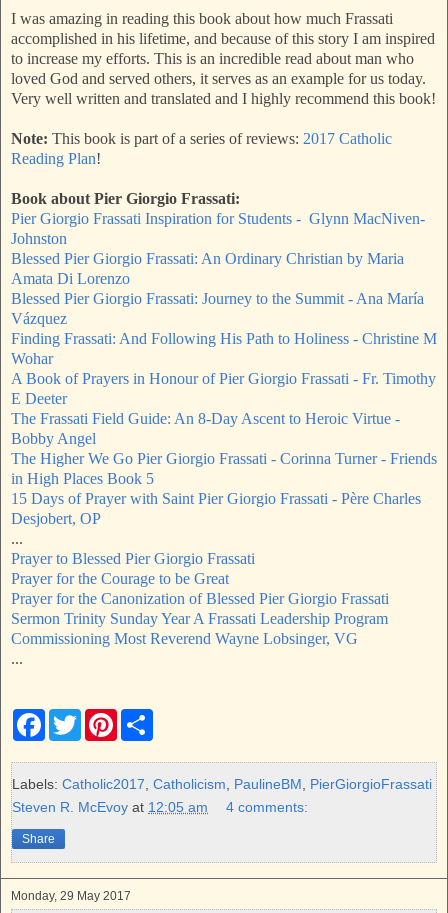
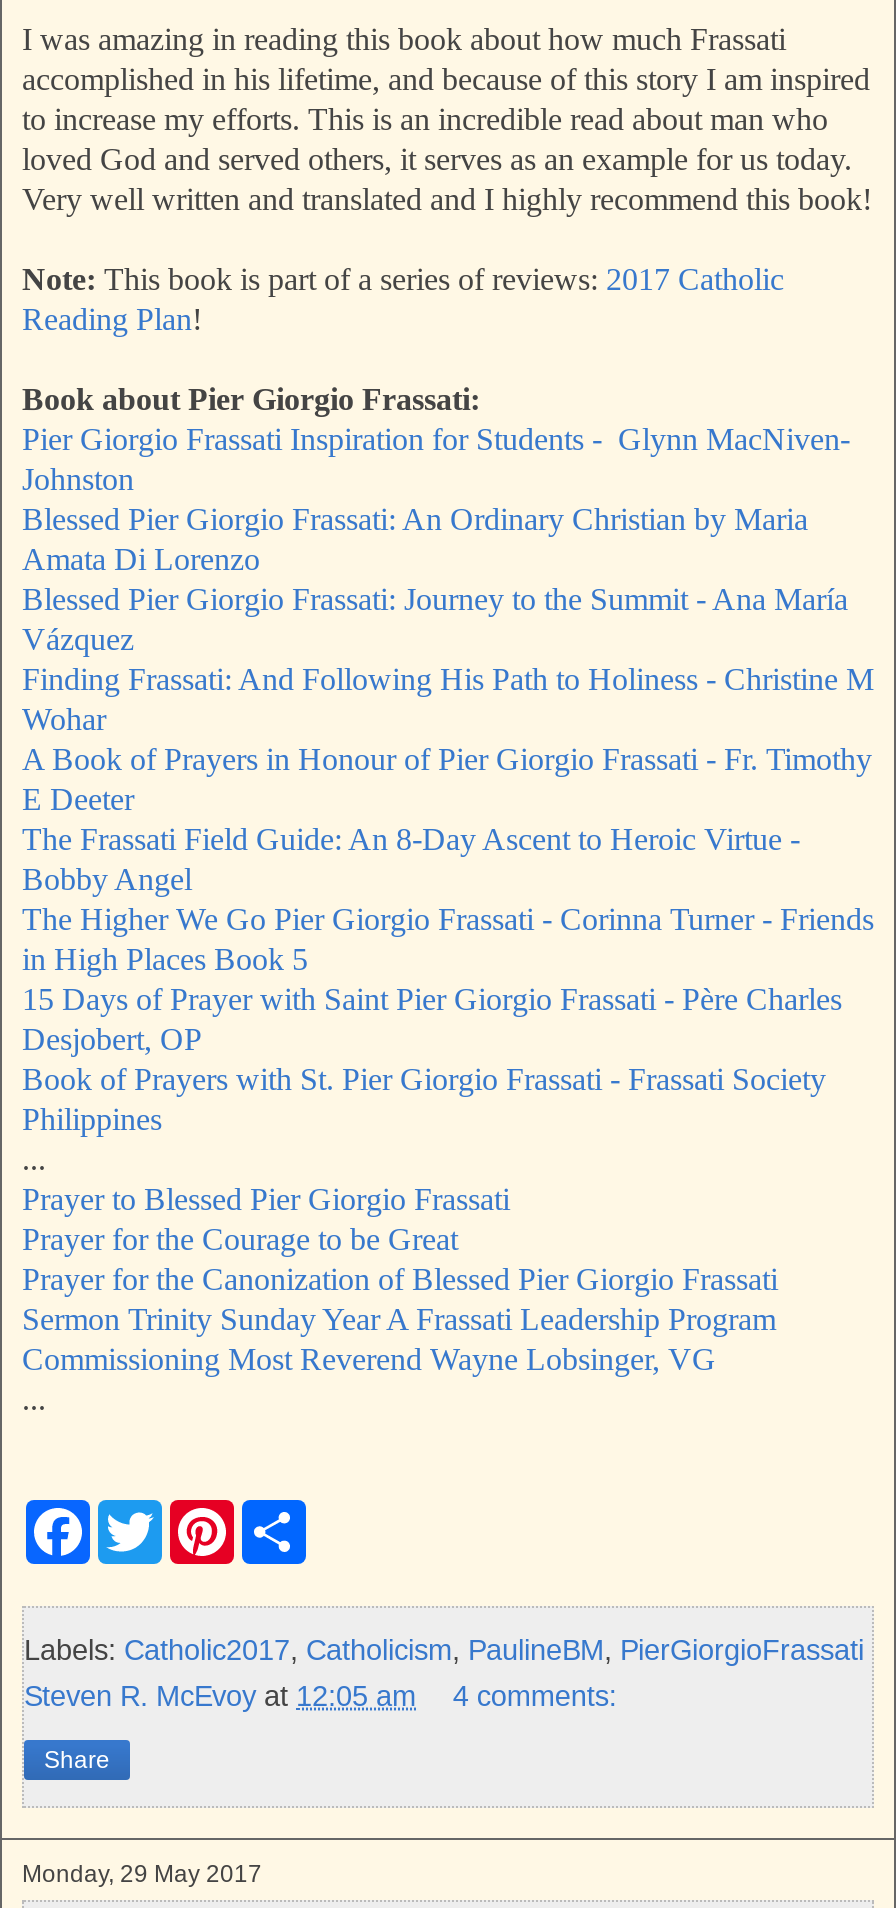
none -> [22,1061,826,1135] Book of Prayers with St. Pier Giorgio Frassati - Frassati Society | Philippines

